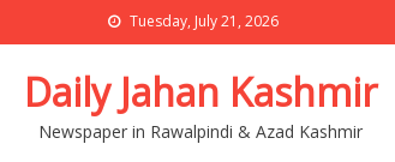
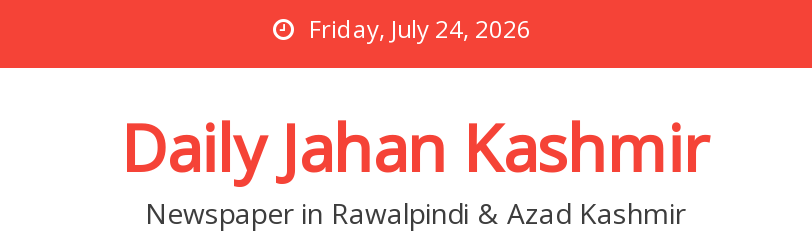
[129,11,278,31] Tuesday, July 21, 2026 -> [309,12,531,46] Friday, July 24, 2026

